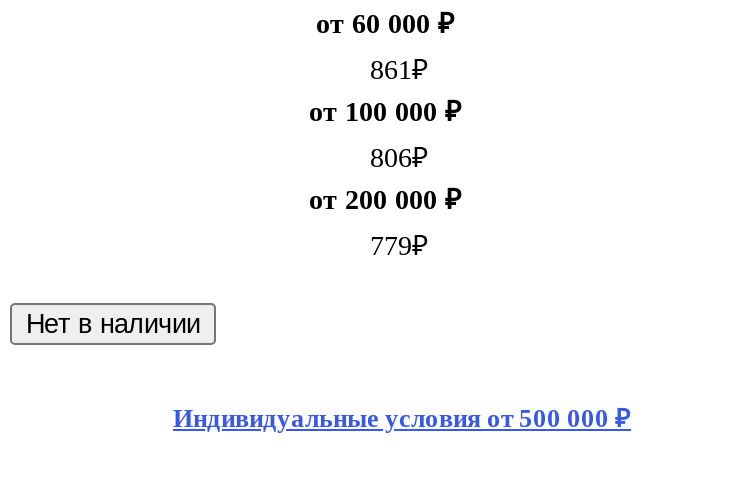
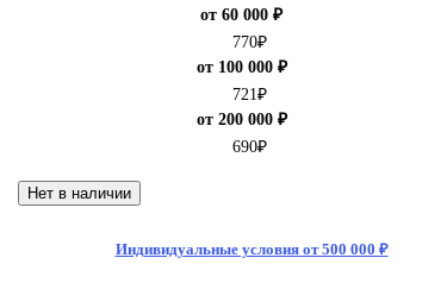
[370,55,428,85] 861₽ -> [232,33,267,51] 770₽
[370,143,428,173] 806₽ -> [232,86,267,104] 721₽
[370,231,428,261] 779₽ -> [232,138,267,156] 690₽

